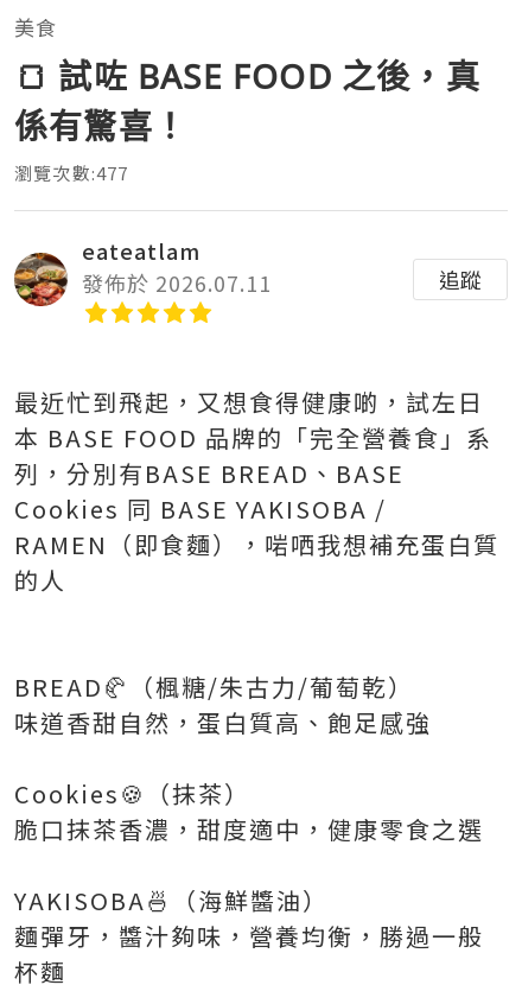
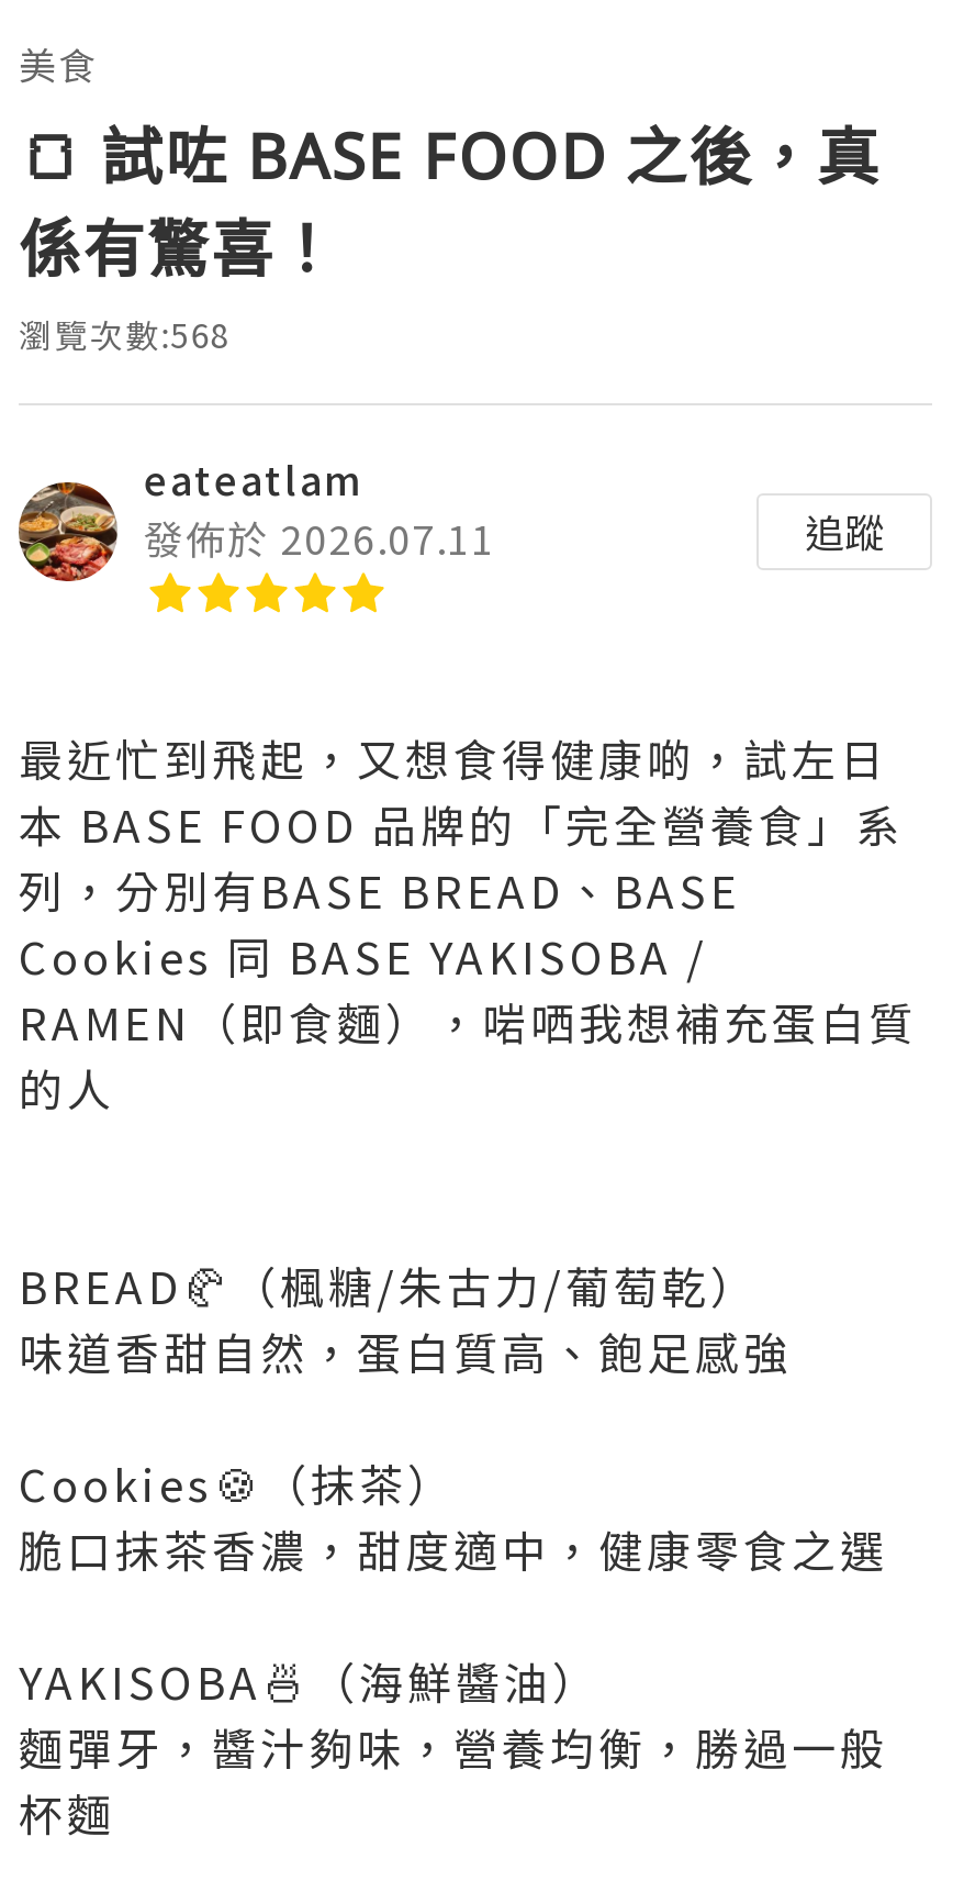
[14,160,129,185] 瀏覽次數:477 -> [19,311,231,357] 瀏覽次數:568

